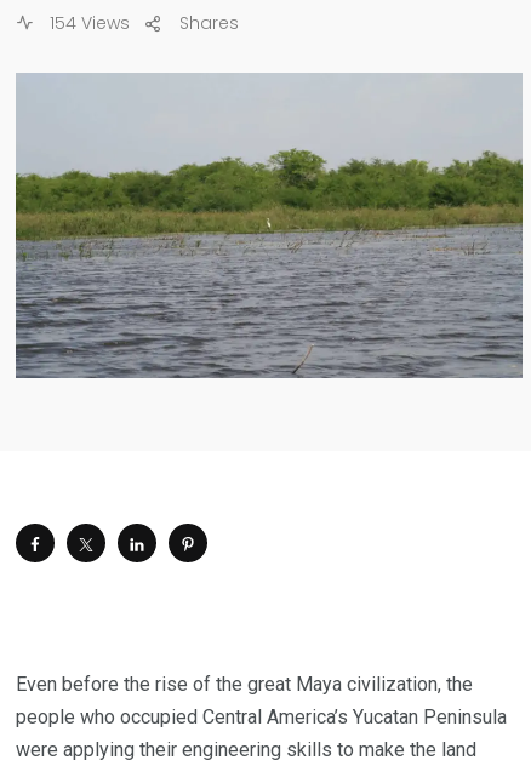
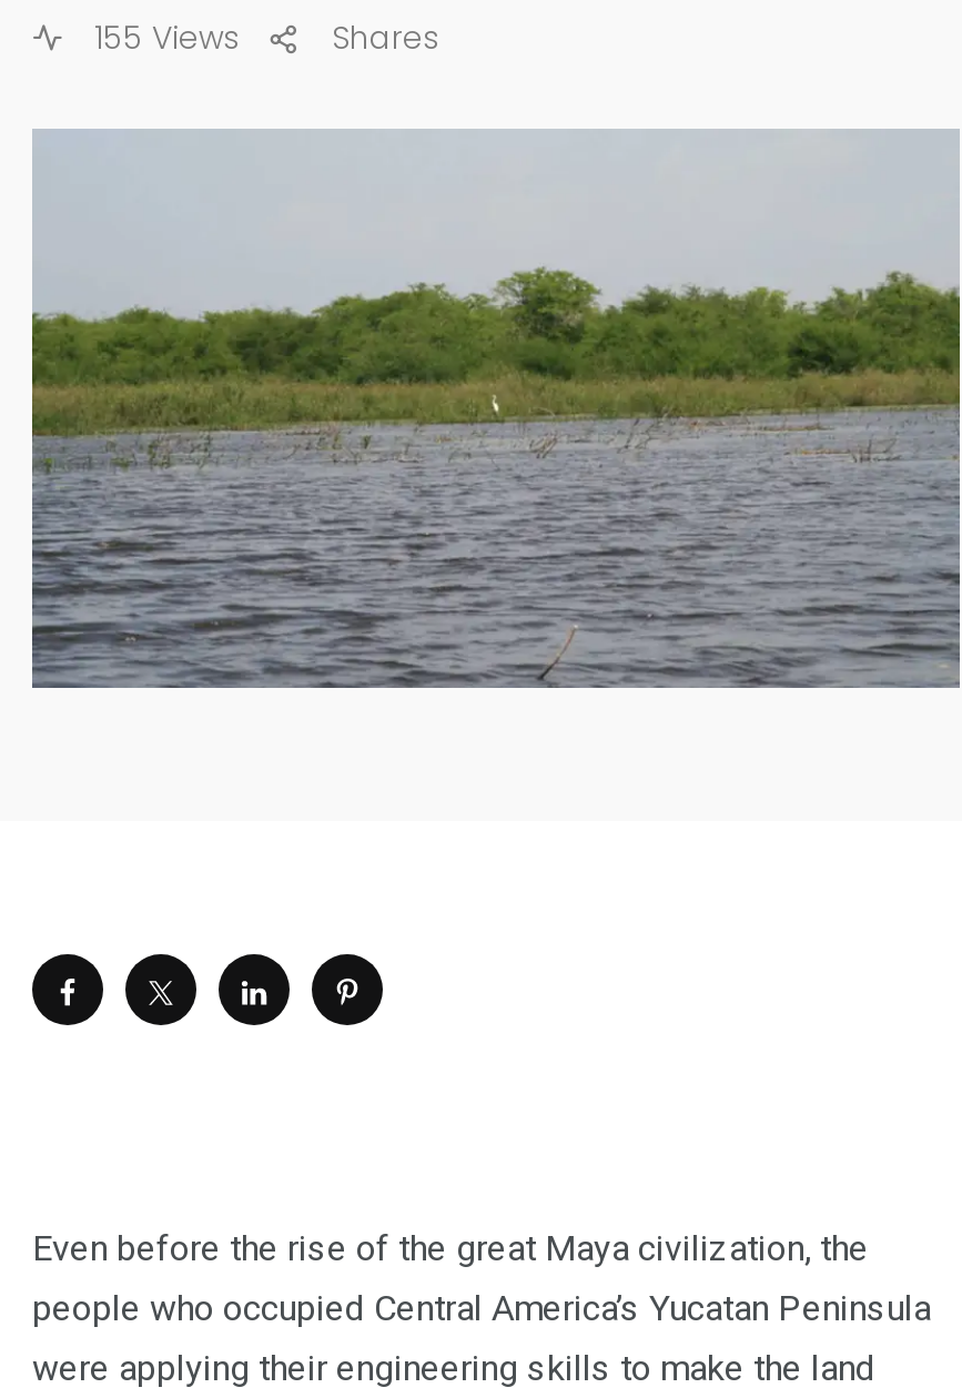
[45,11,130,35] 154 Views -> [85,16,241,60] 155 Views

